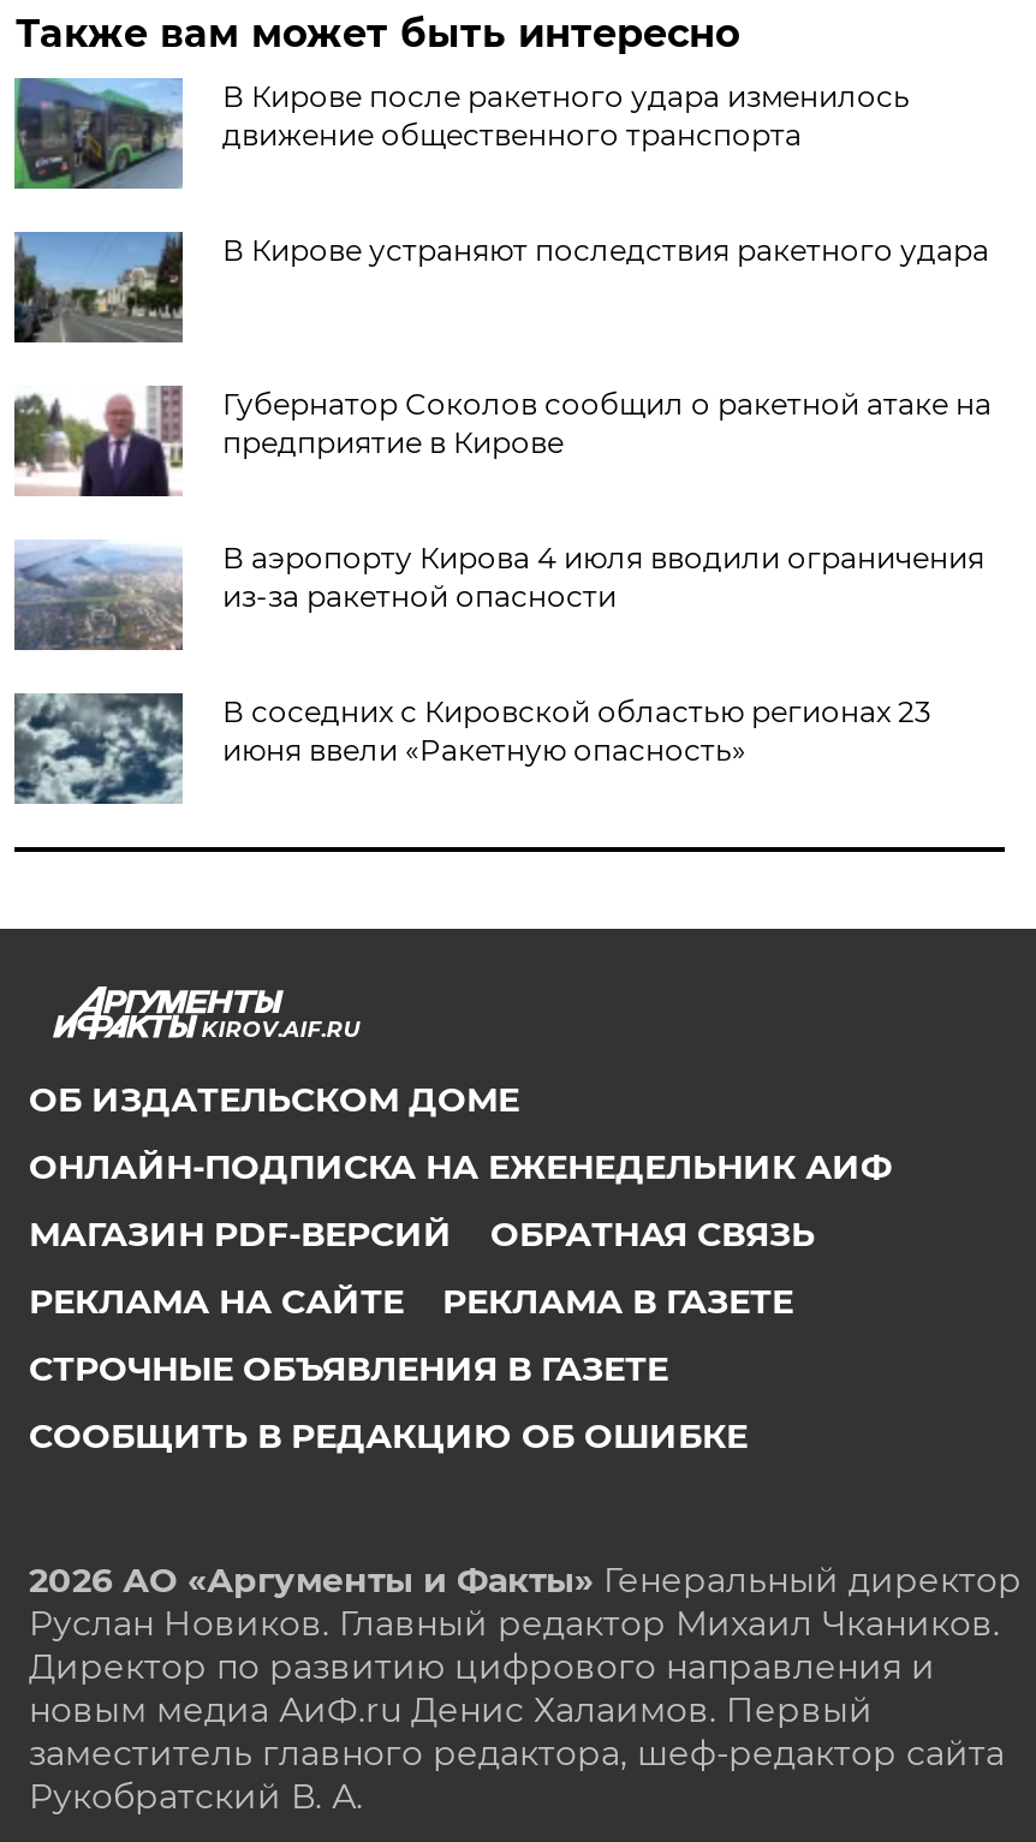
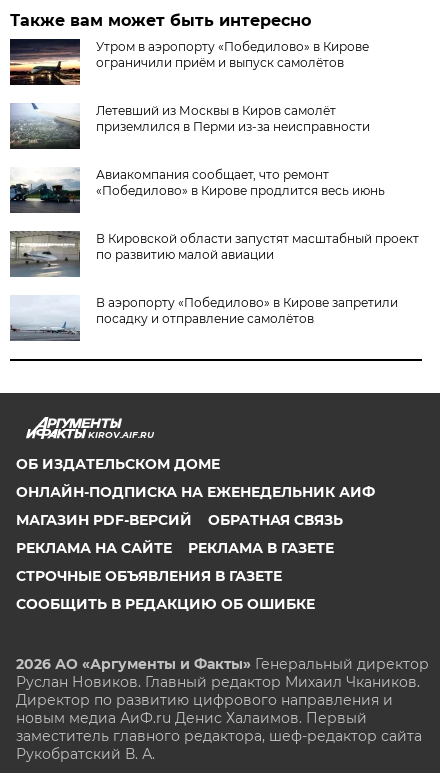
[12,76,910,191] [image] | В Кирове после ракетного удара изменилось | движение общественного транспорта -> [9,38,369,86] [image] | Утром в аэропорту «Победилово» в Кирове | ограничили приём и выпуск самолётов
[14,229,989,345] [image] | В Кирове устраняют последствия ракетного удара -> [9,103,370,150] [image] | Летевший из Москвы в Киров самолёт | приземлился в Перми из-за неисправности
[12,385,991,496] [image] | Губернатор Соколов сообщил о ракетной атаке на | предприятие в Кирове -> [9,167,385,214] [image] | Авиакомпания сообщает, что ремонт | «Победилово» в Кирове продлится весь июнь
[14,539,984,650] [image] | В аэропорту Кирова 4 июля вводили ограничения | из-за ракетной опасности -> [9,230,419,277] [image] | В Кировской области запустят масштабный проект | по развитию малой авиации
[12,691,931,804] [image] | В соседних с Кировской областью регионах 23 | июня ввели «Ракетную опасность» -> [10,295,398,341] [image] | В аэропорту «Победилово» в Кирове запретили | посадку и отправление самолётов

